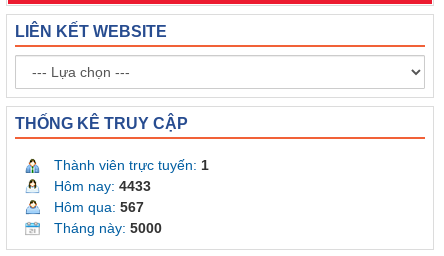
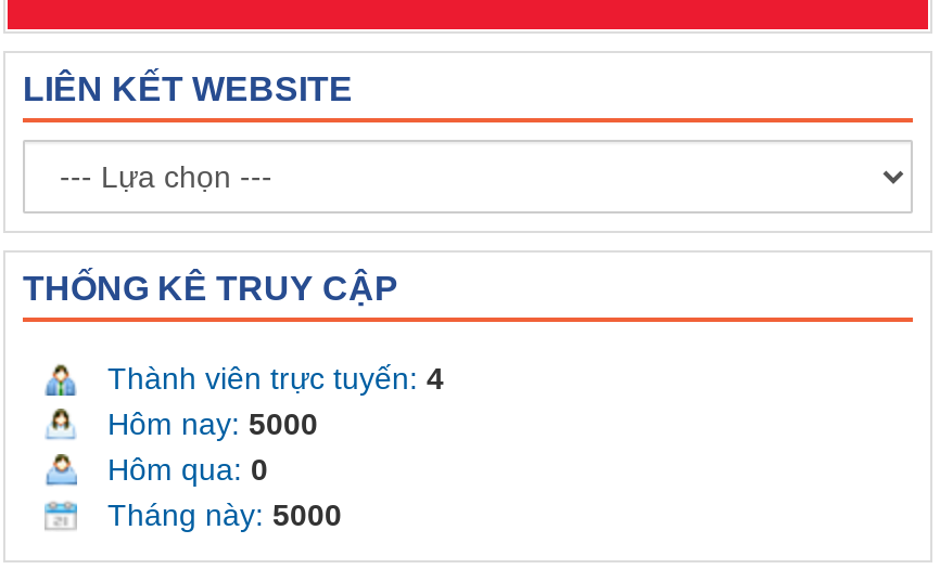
[54,157,209,173] Thành viên trực tuyến: 1 -> [107,361,444,395] Thành viên trực tuyến: 4
[54,178,151,194] Hôm nay: 4433 -> [107,406,318,441] Hôm nay: 5000
[54,199,144,215] Hôm qua: 567 -> [107,452,268,486] Hôm qua: 0

